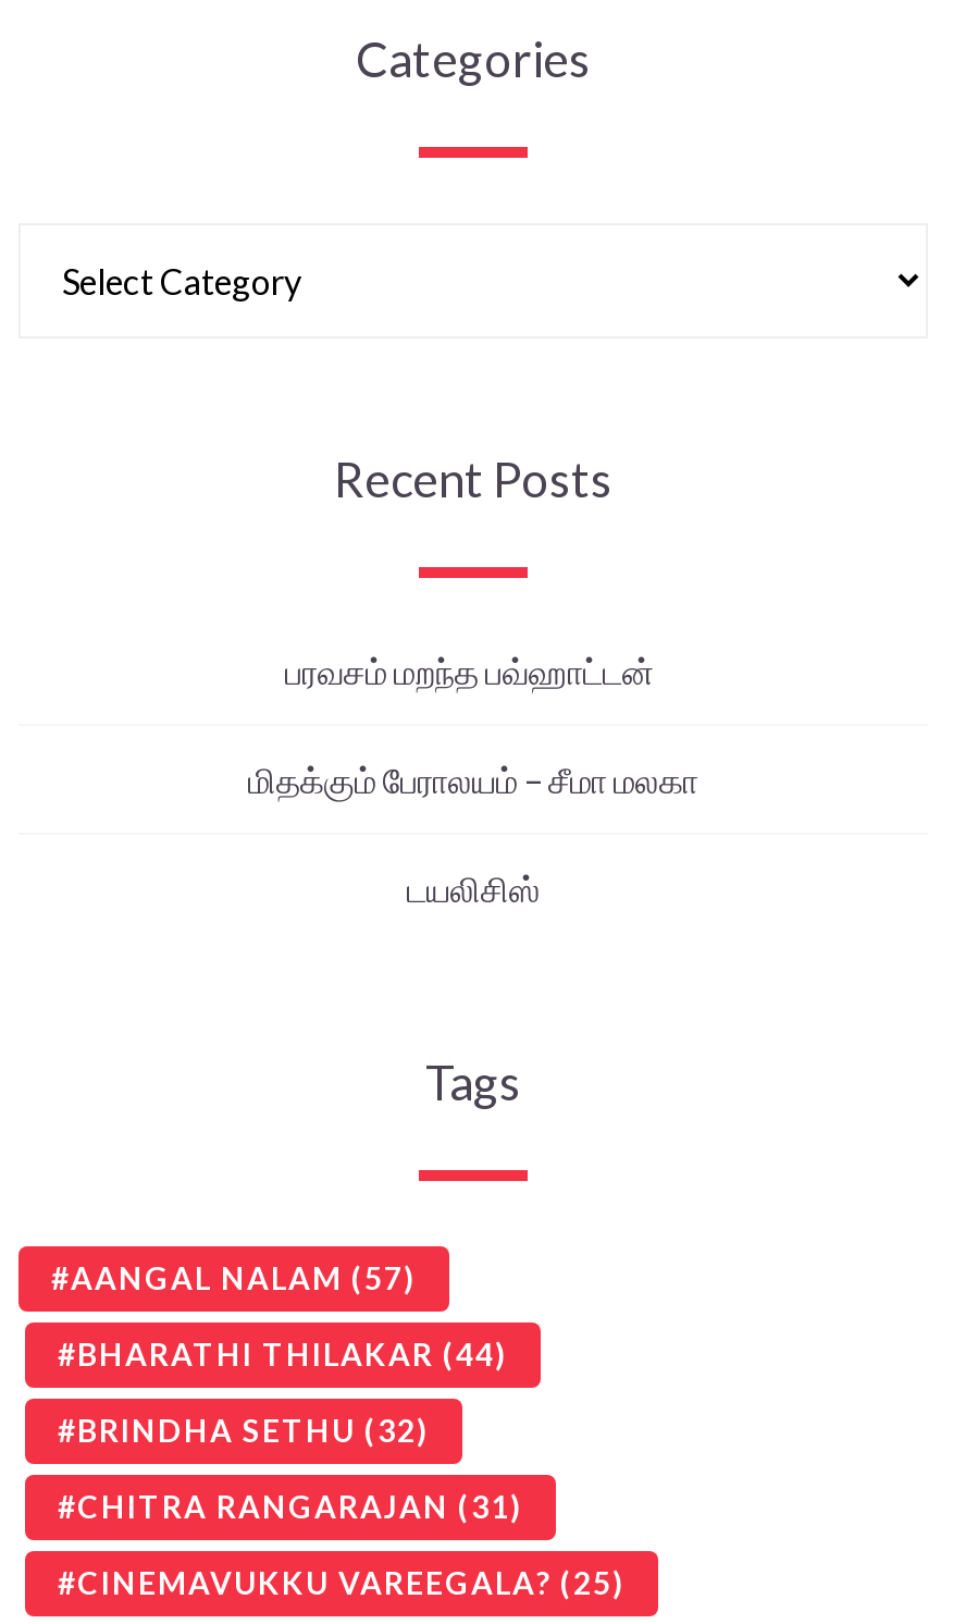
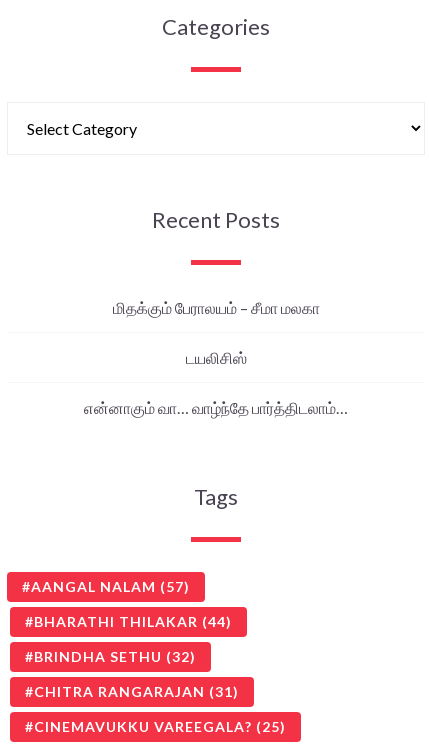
[285,649,661,690] பரவசம் மறந்த பவ்ஹாட்டன் -> none
moved [248,758,698,908] -> [112,297,319,366]: மிதக்கும் பேராலயம் – சீமா மலகா | டயலிசிஸ்
none -> [84,397,348,416] என்னாகும் வா… வாழ்ந்தே பார்த்திடலாம்…

